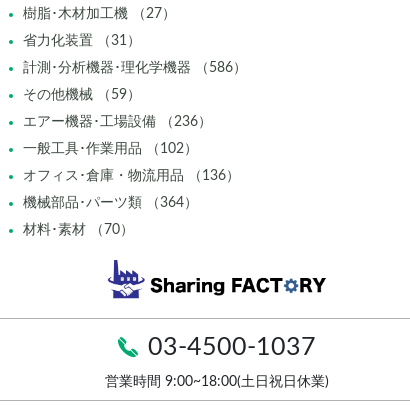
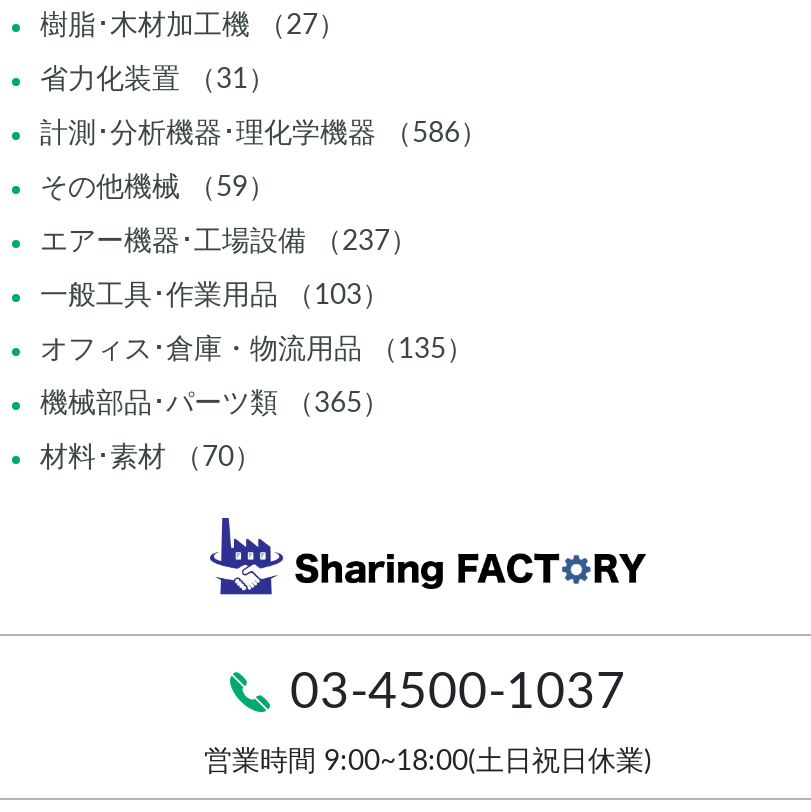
[23,115,212,129] エアー機器･工場設備 （236） -> [40,229,418,257] エアー機器･工場設備 （237）
[23,142,198,156] 一般工具･作業用品 （102） -> [40,283,390,311] 一般工具･作業用品 （103）
[23,169,240,183] オフィス･倉庫・物流用品 （136） -> [40,337,474,365] オフィス･倉庫・物流用品 （135）
[23,196,198,210] 機械部品･パーツ類 （364） -> [40,391,390,419] 機械部品･パーツ類 （365）

